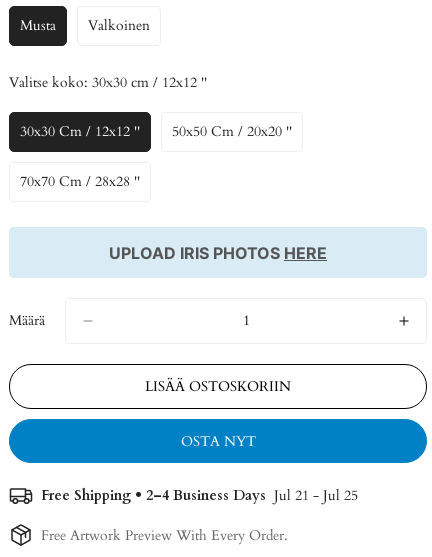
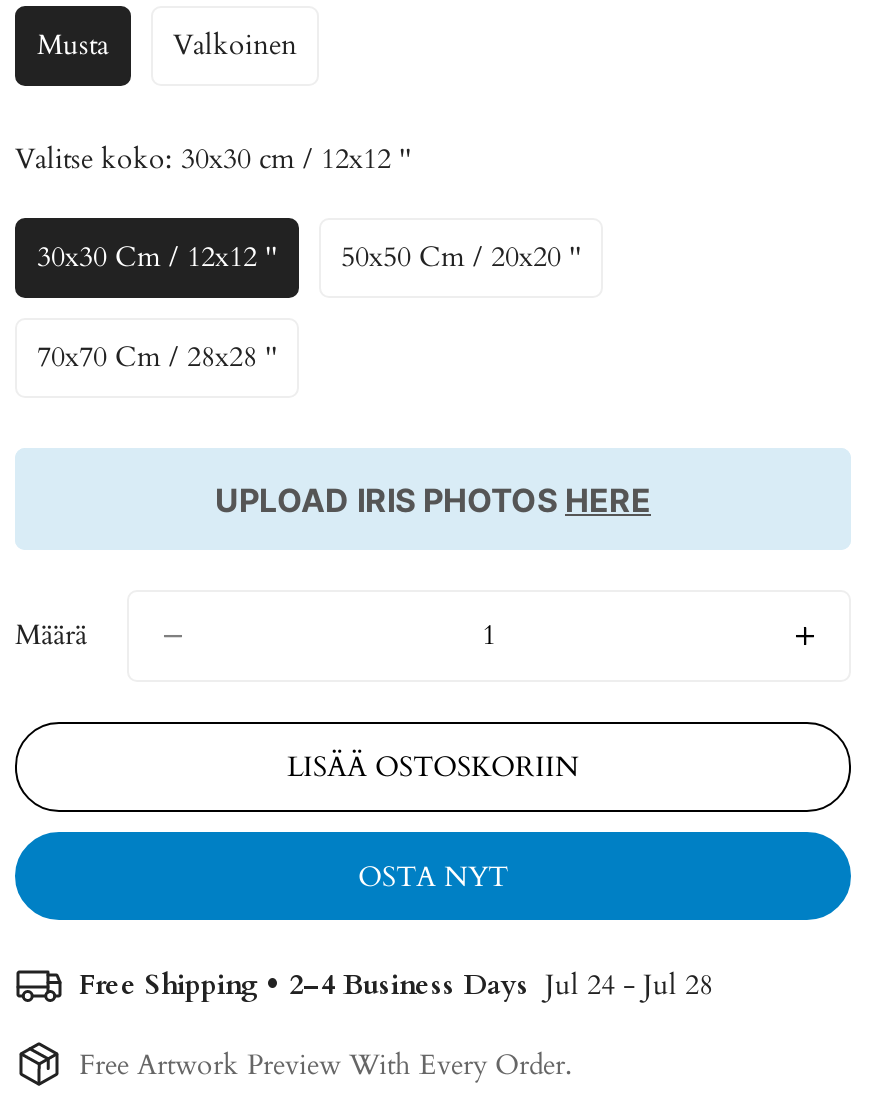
[41,485,358,504] Free Shipping • 2–4 Business Days Jul 21 - Jul 25 -> [79,965,713,1003] Free Shipping • 2–4 Business Days Jul 24 - Jul 28

